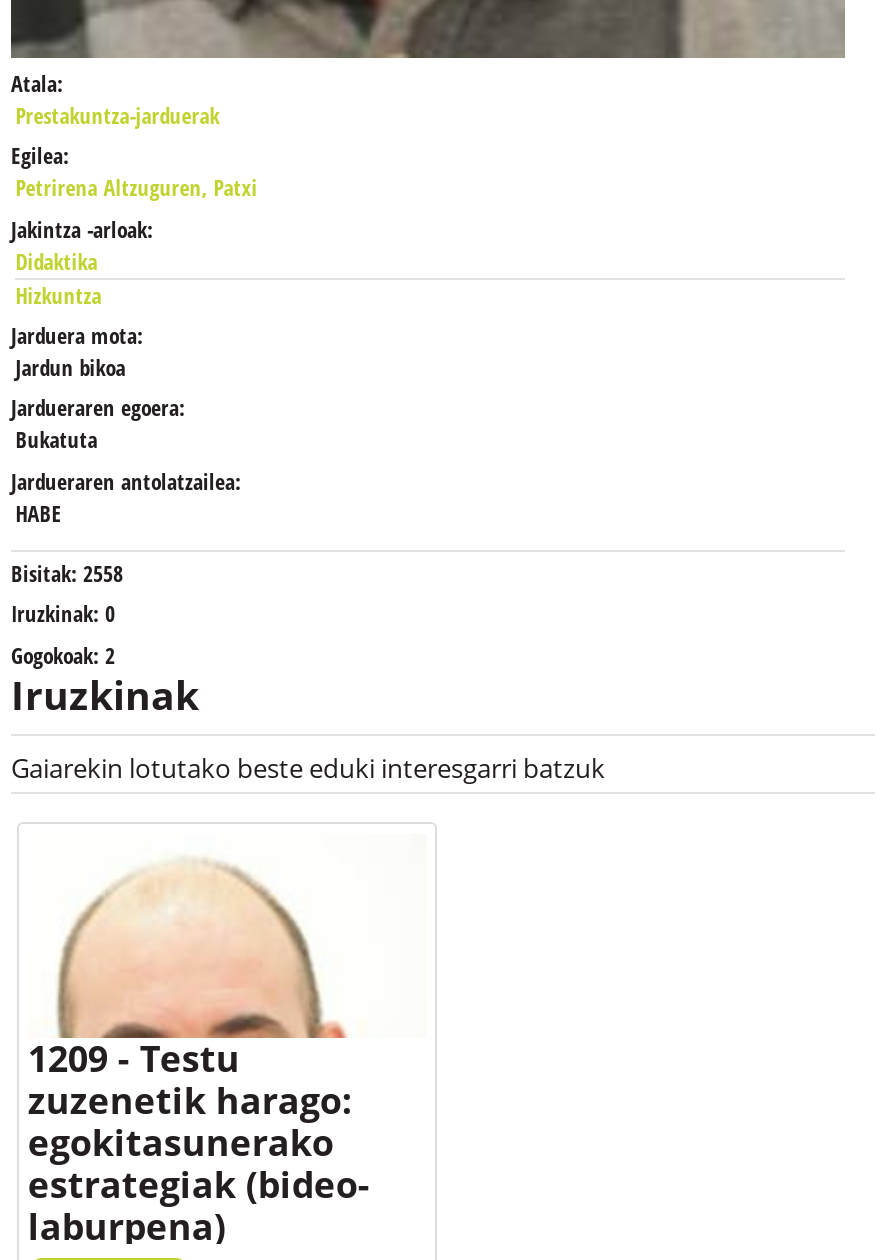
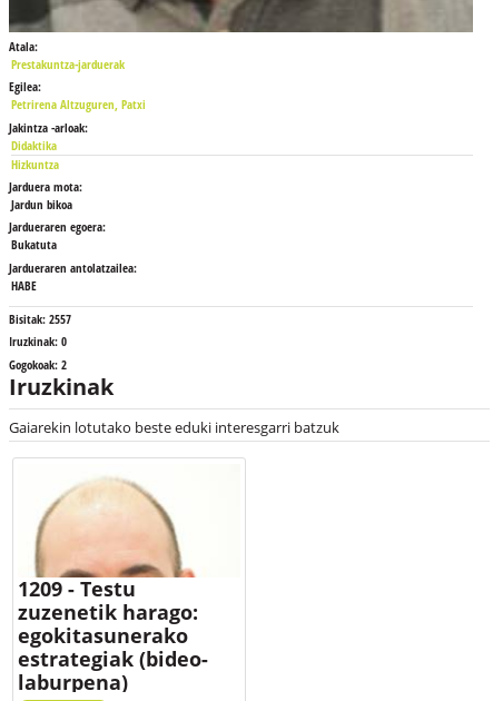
[11,557,123,587] Bisitak: 2558 -> [9,310,71,327] Bisitak: 2557

